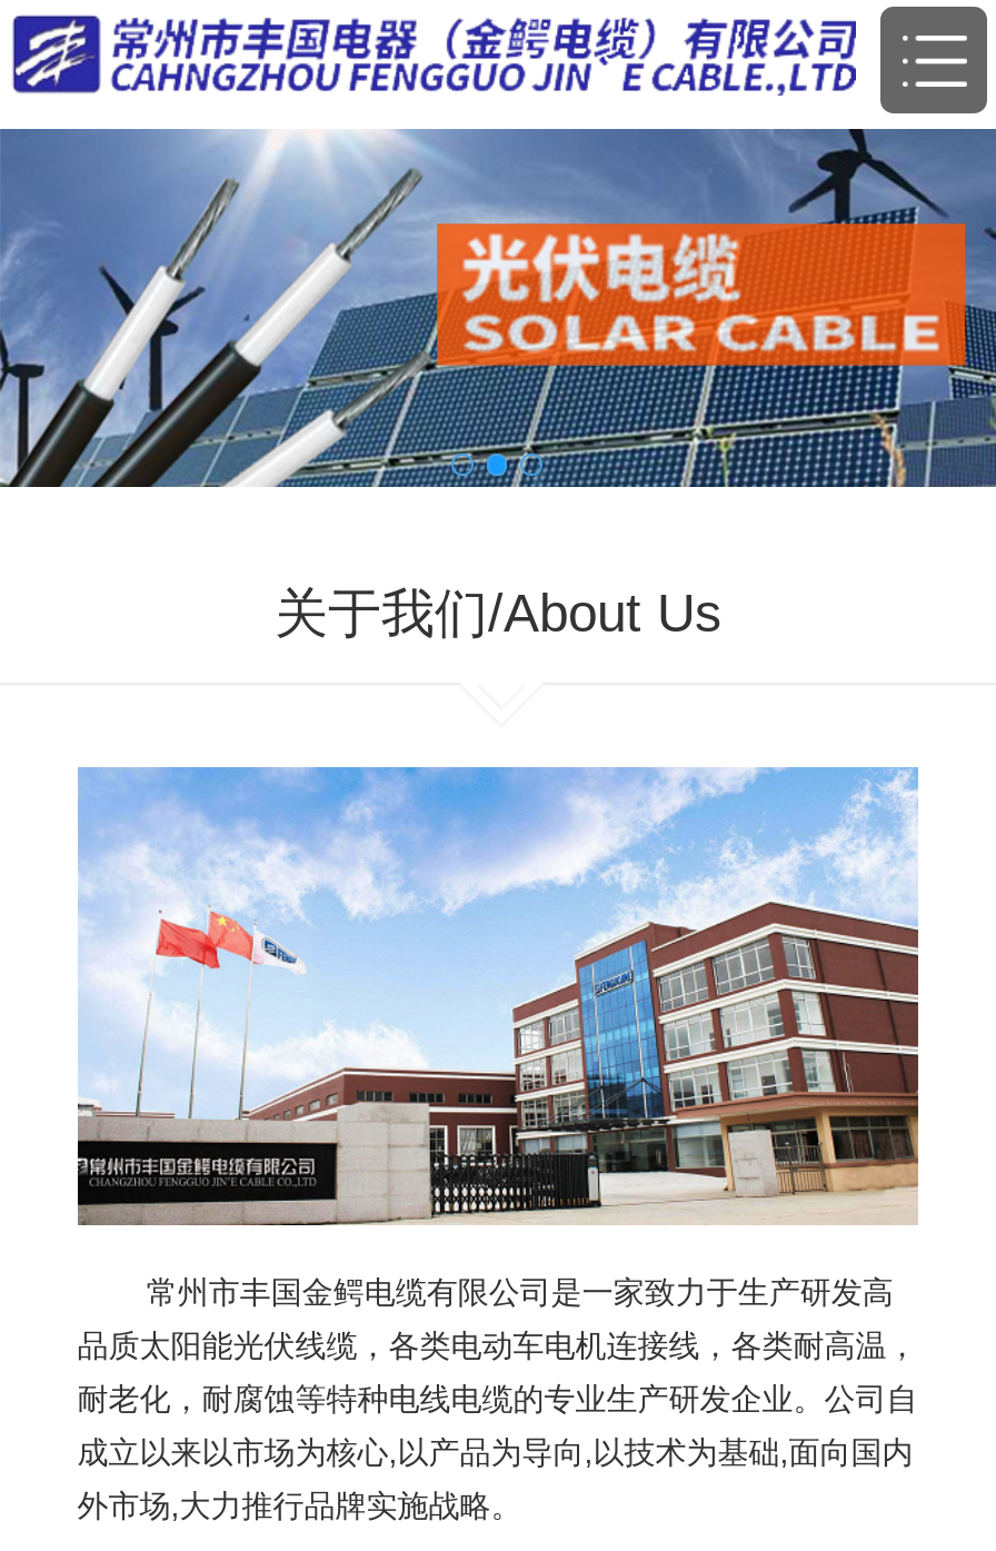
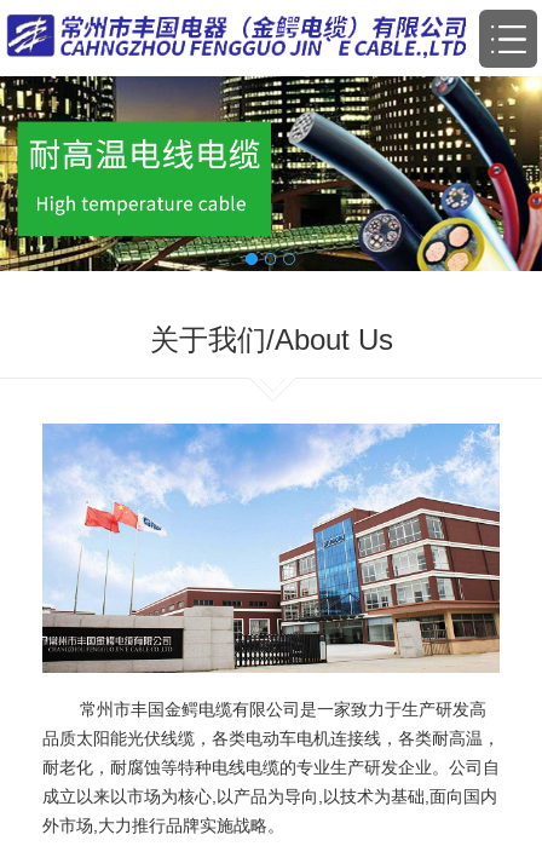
[7,127,989,489] [image] -> [4,75,538,272] [image]

